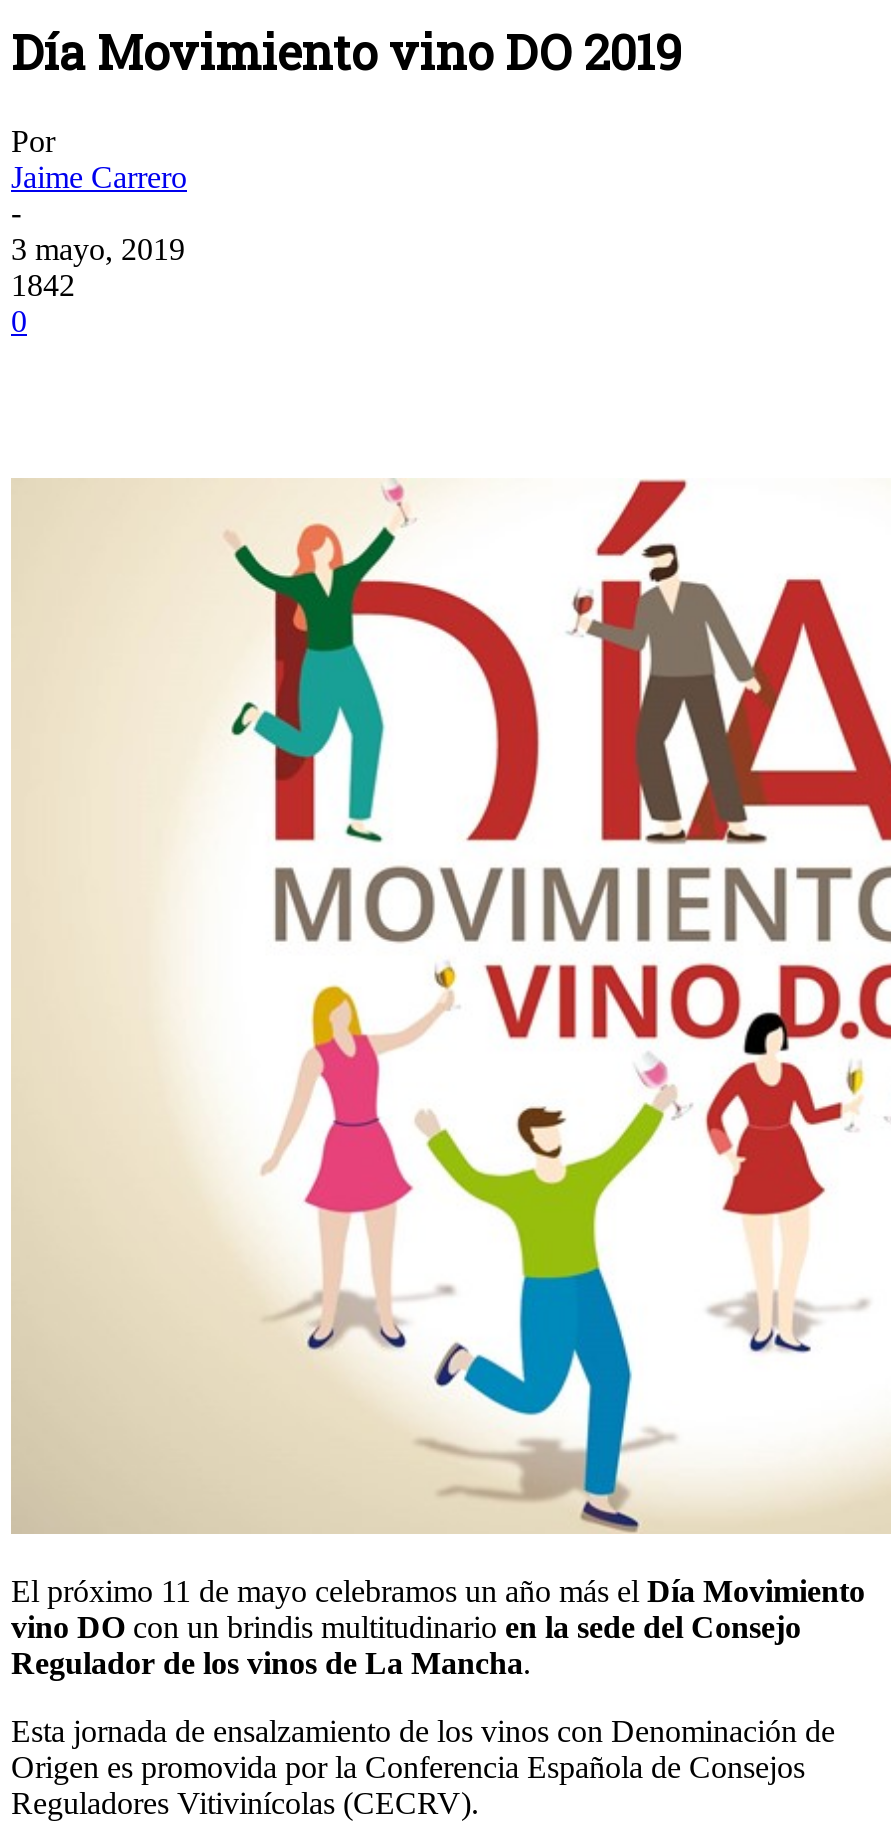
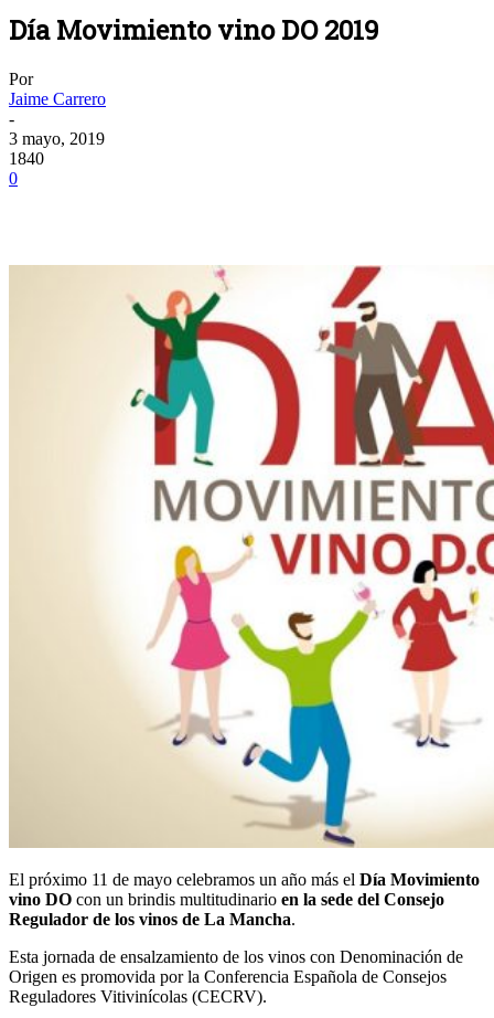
[11,268,75,302] 1842 -> [9,149,44,168] 1840

